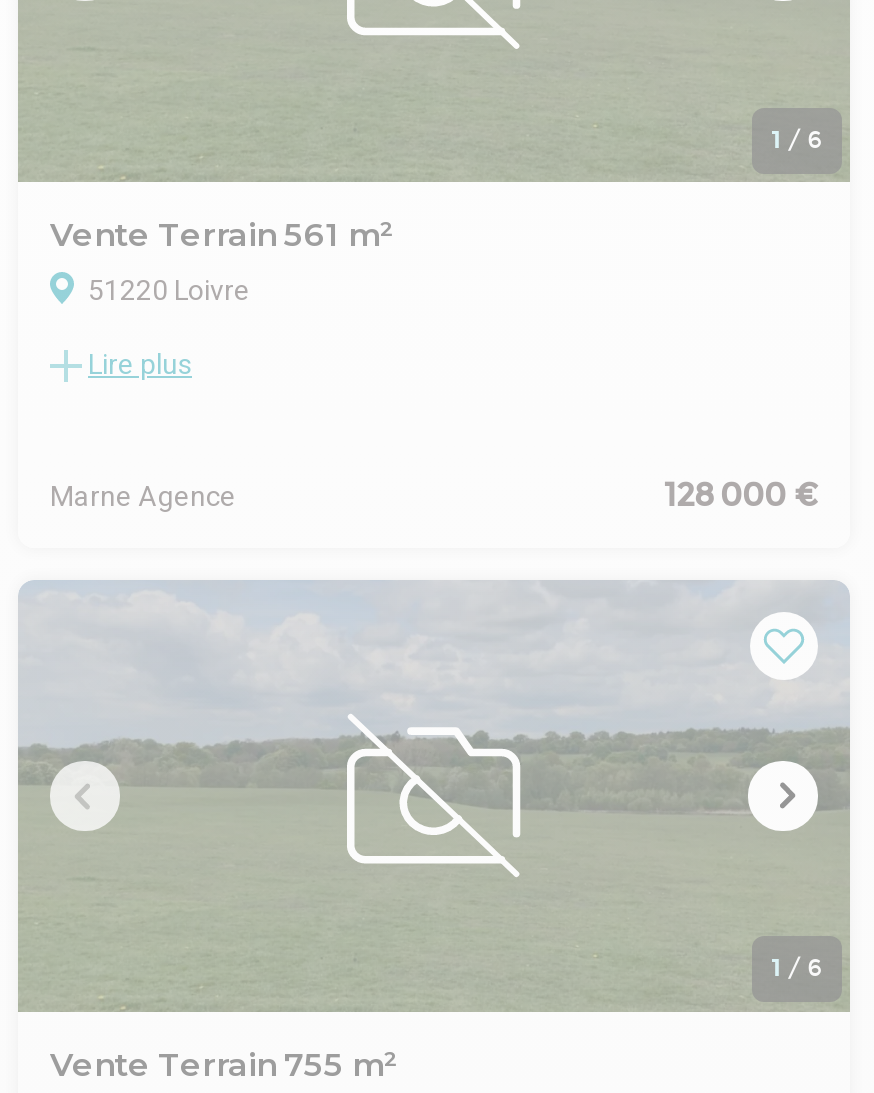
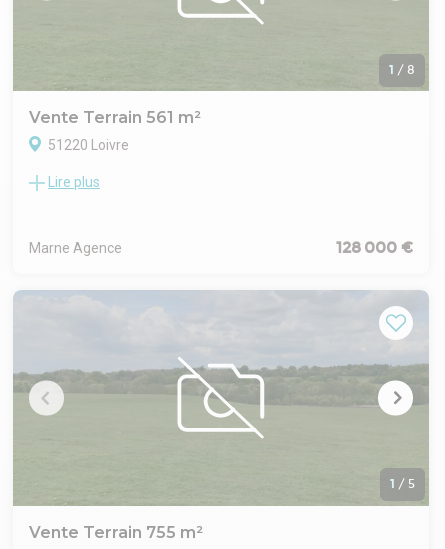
[771,126,821,154] 1 / 6 -> [389,63,415,77] 1 / 8
[771,955,821,983] 1 / 6 -> [390,477,415,491] 1 / 5

